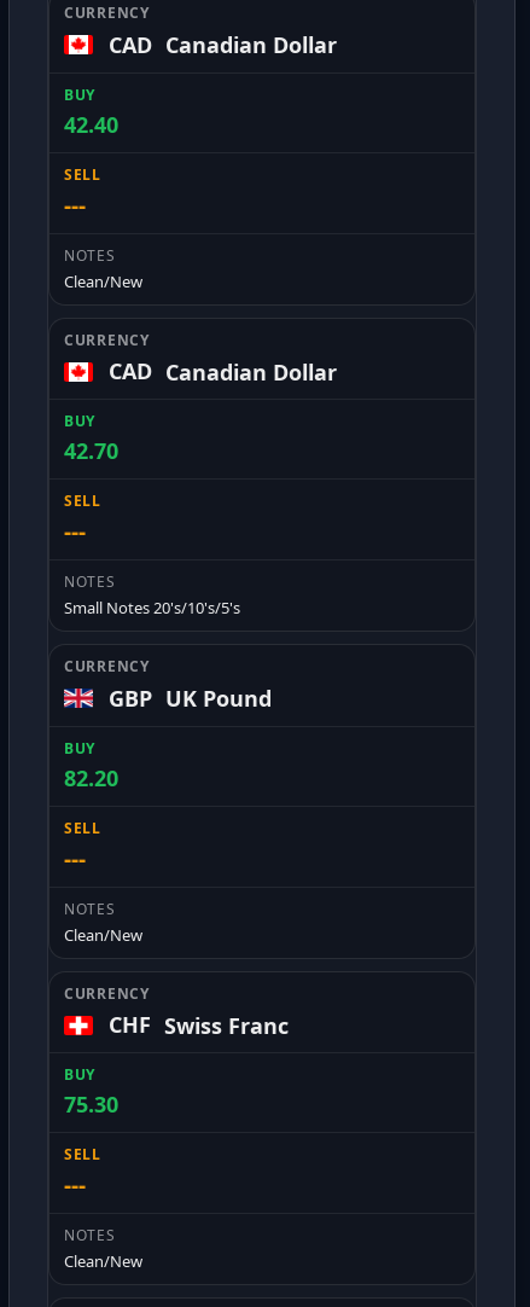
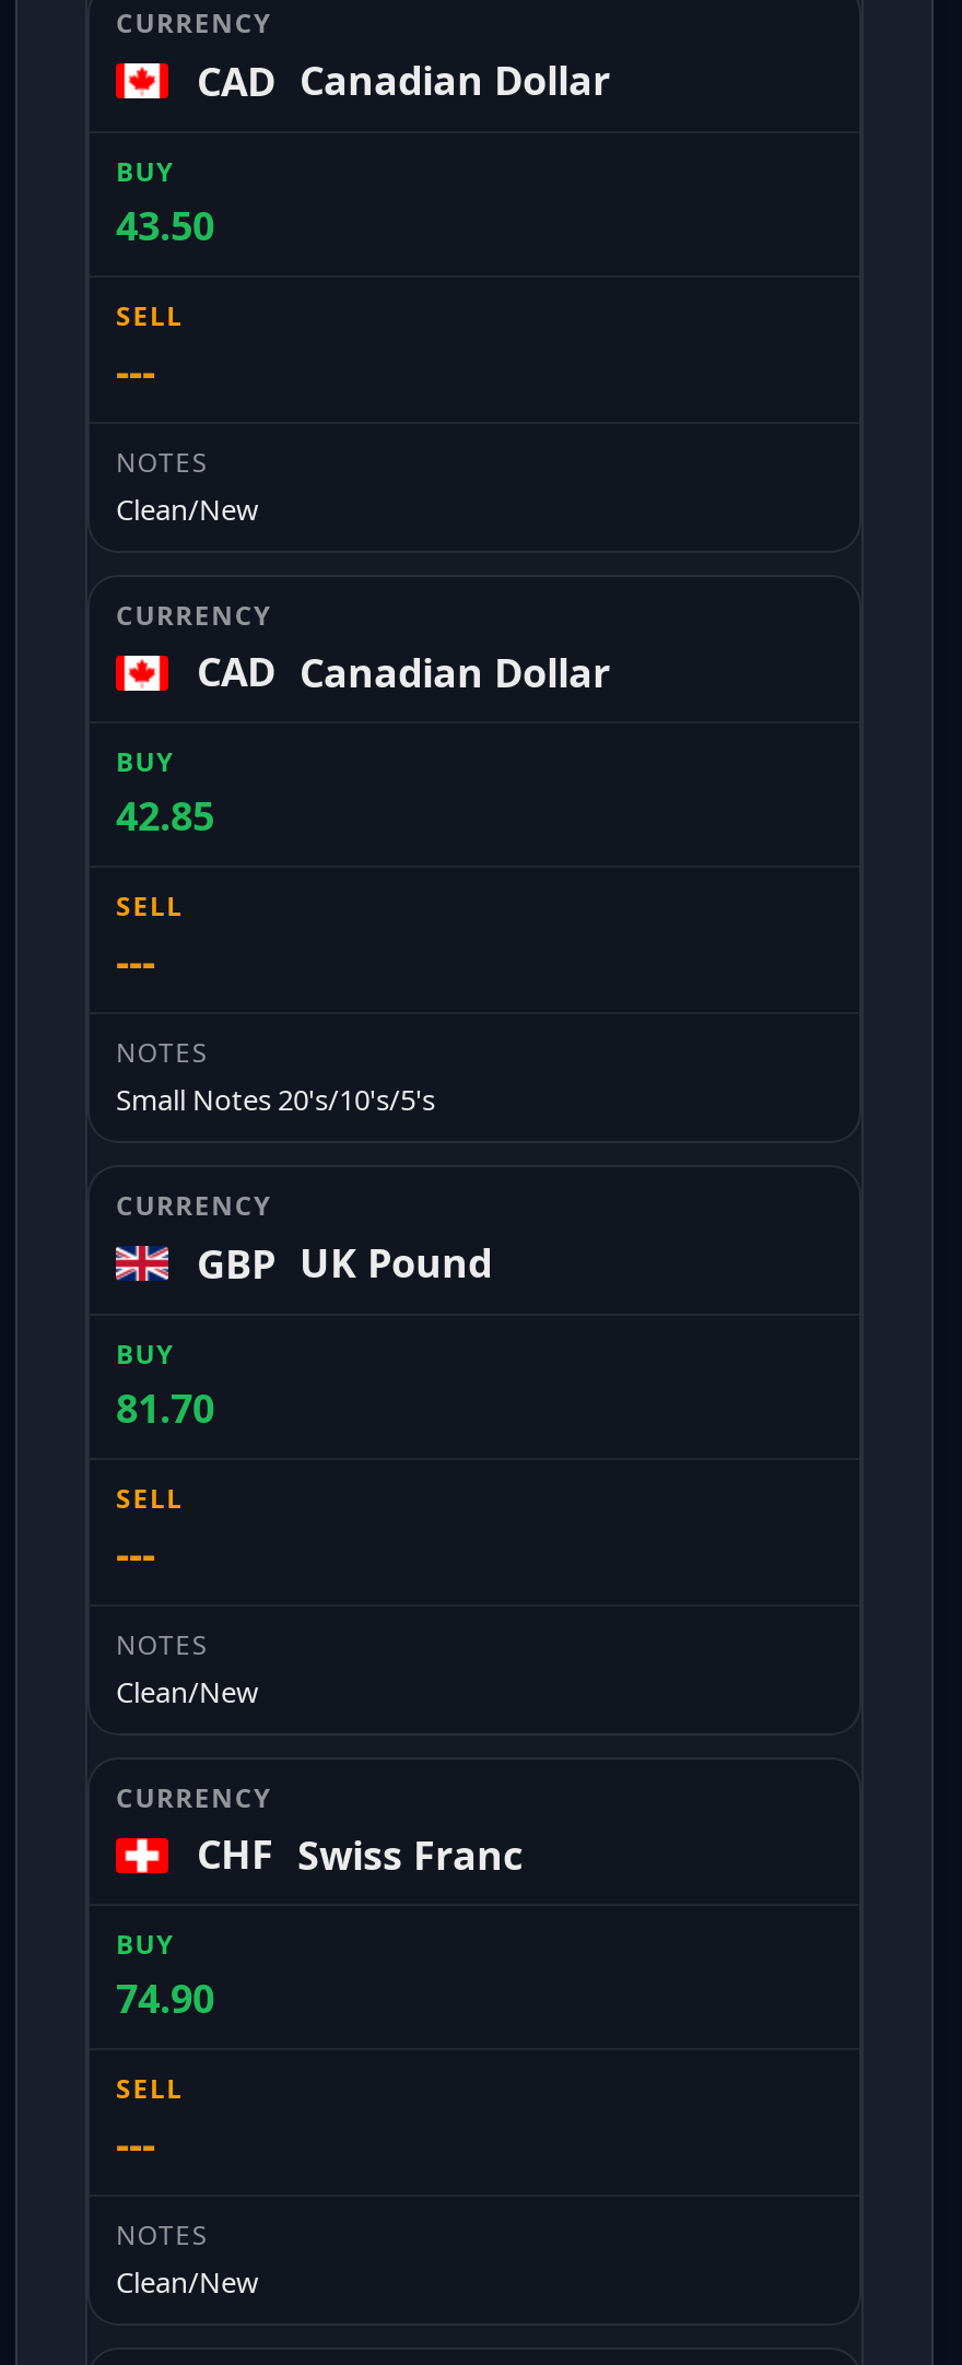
[64,110,118,139] 42.40 -> [116,198,214,251] 43.50
[64,436,118,465] 42.70 -> [116,790,214,842] 42.85
[64,763,118,792] 82.20 -> [116,1381,214,1434] 81.70
[64,1090,118,1119] 75.30 -> [116,1973,214,2025] 74.90

